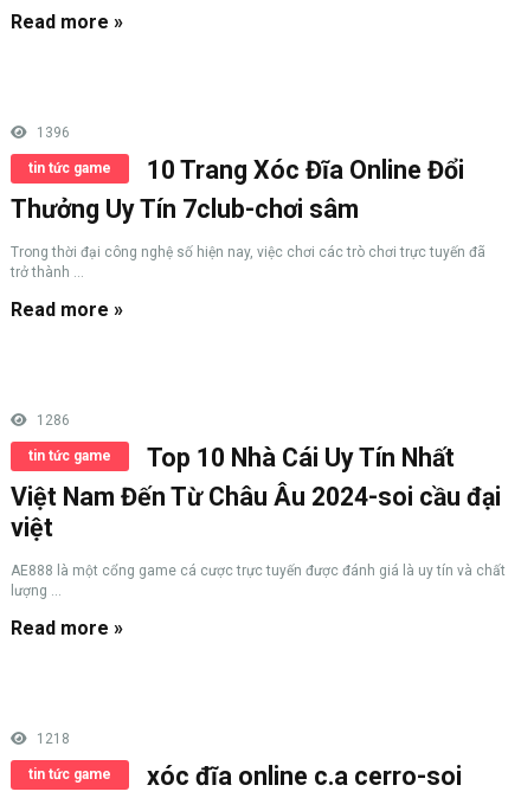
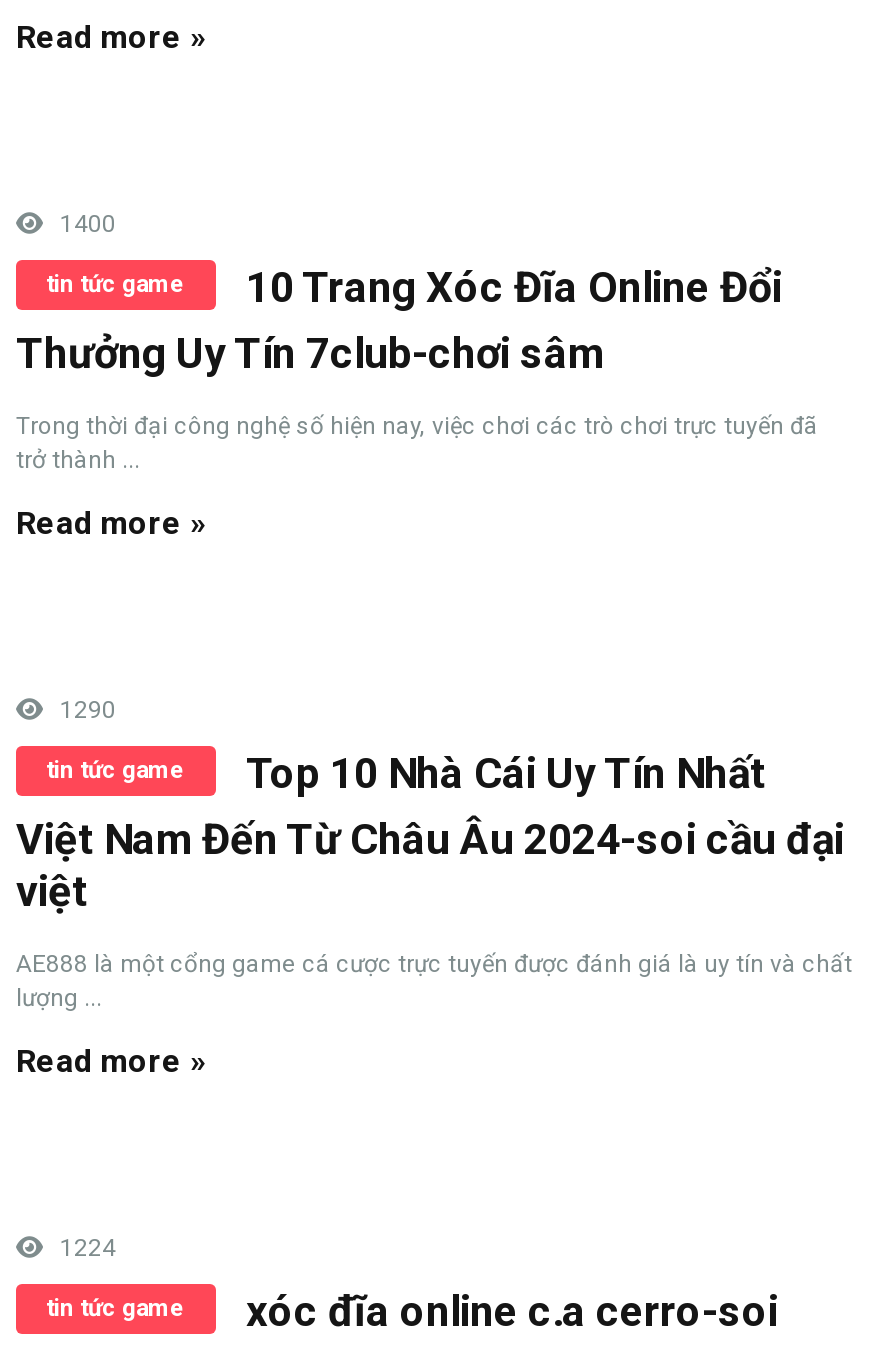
[33,124,70,141] 1396 -> [54,210,116,238] 1400
[33,412,70,429] 1286 -> [54,696,116,724] 1290
[33,731,70,747] 1218 -> [54,1234,116,1262] 1224

